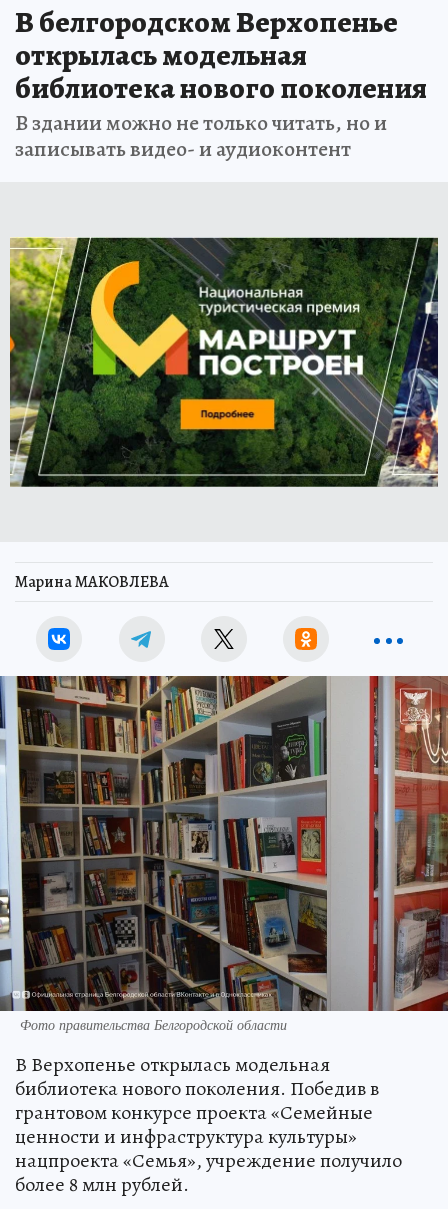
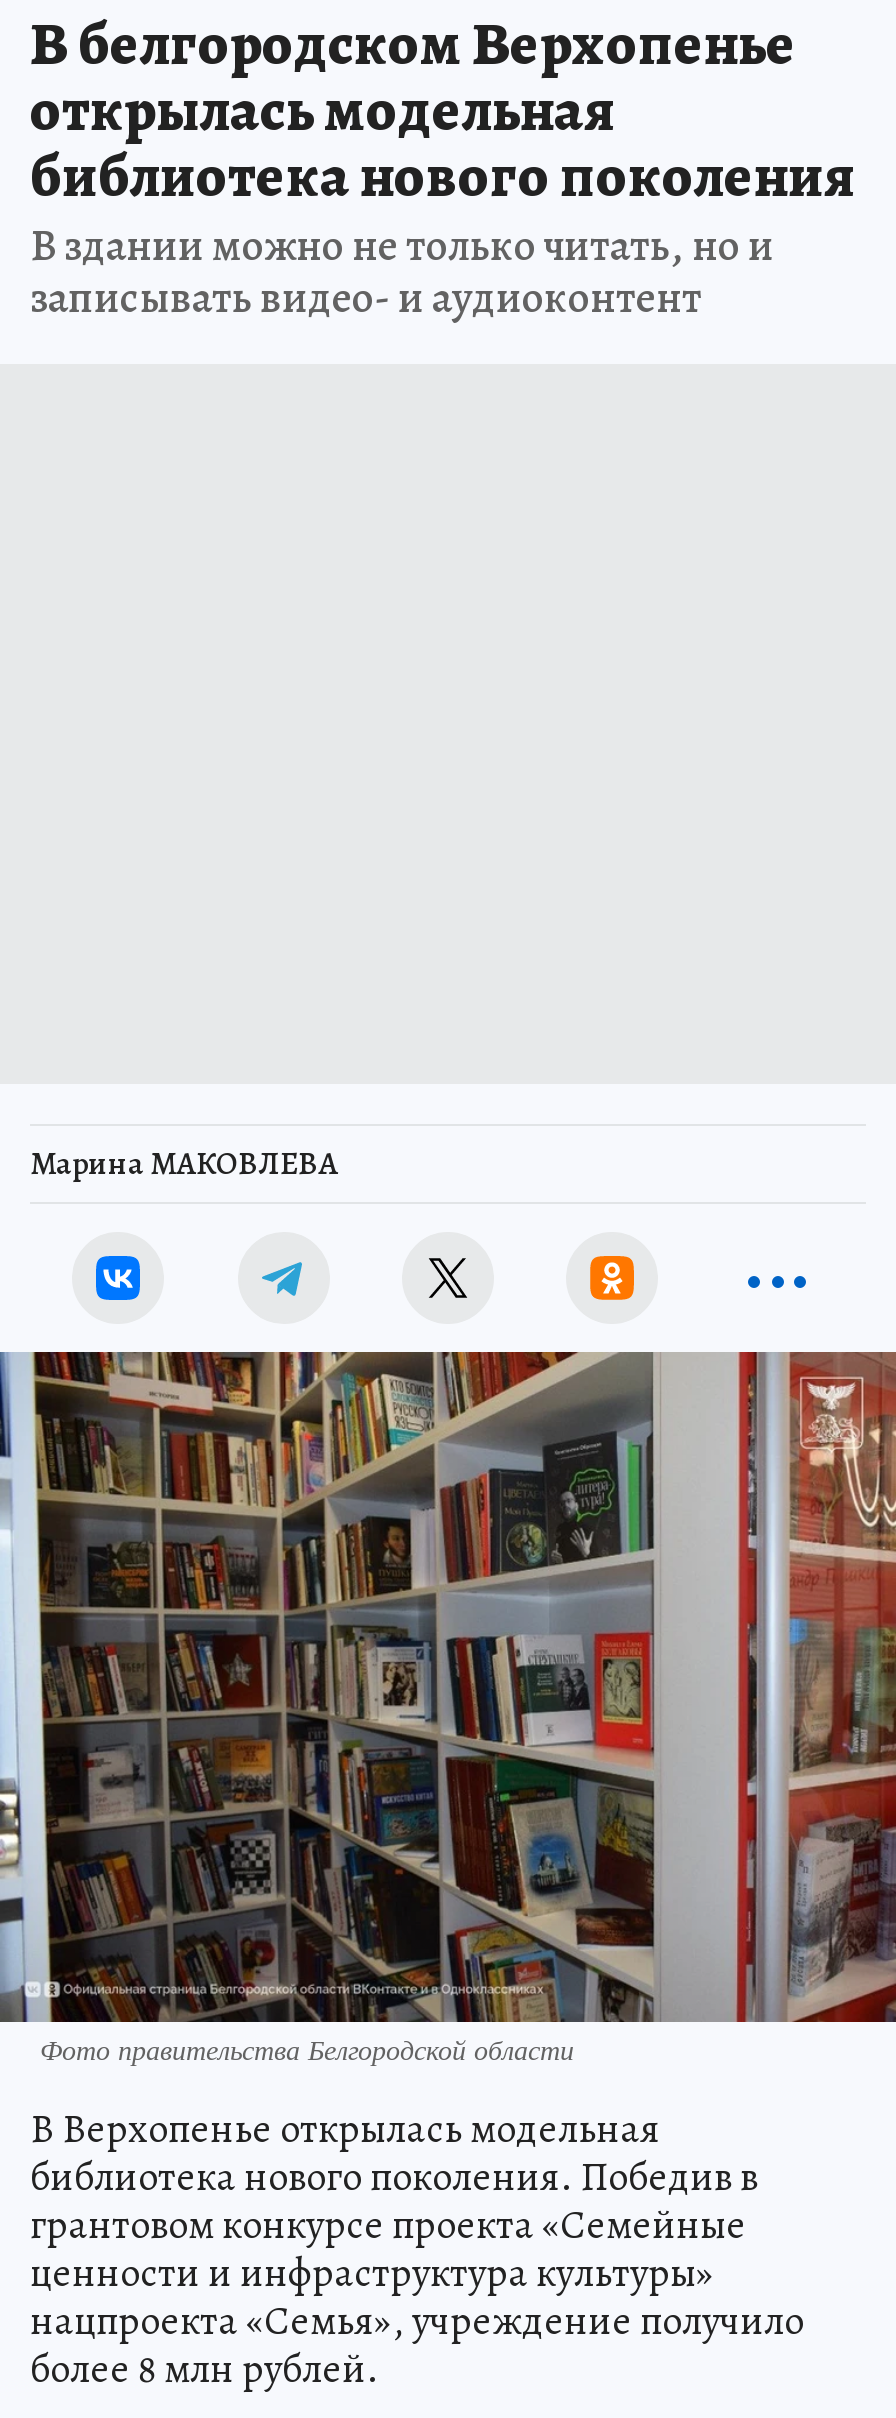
[9,236,439,488] [image] -> none

